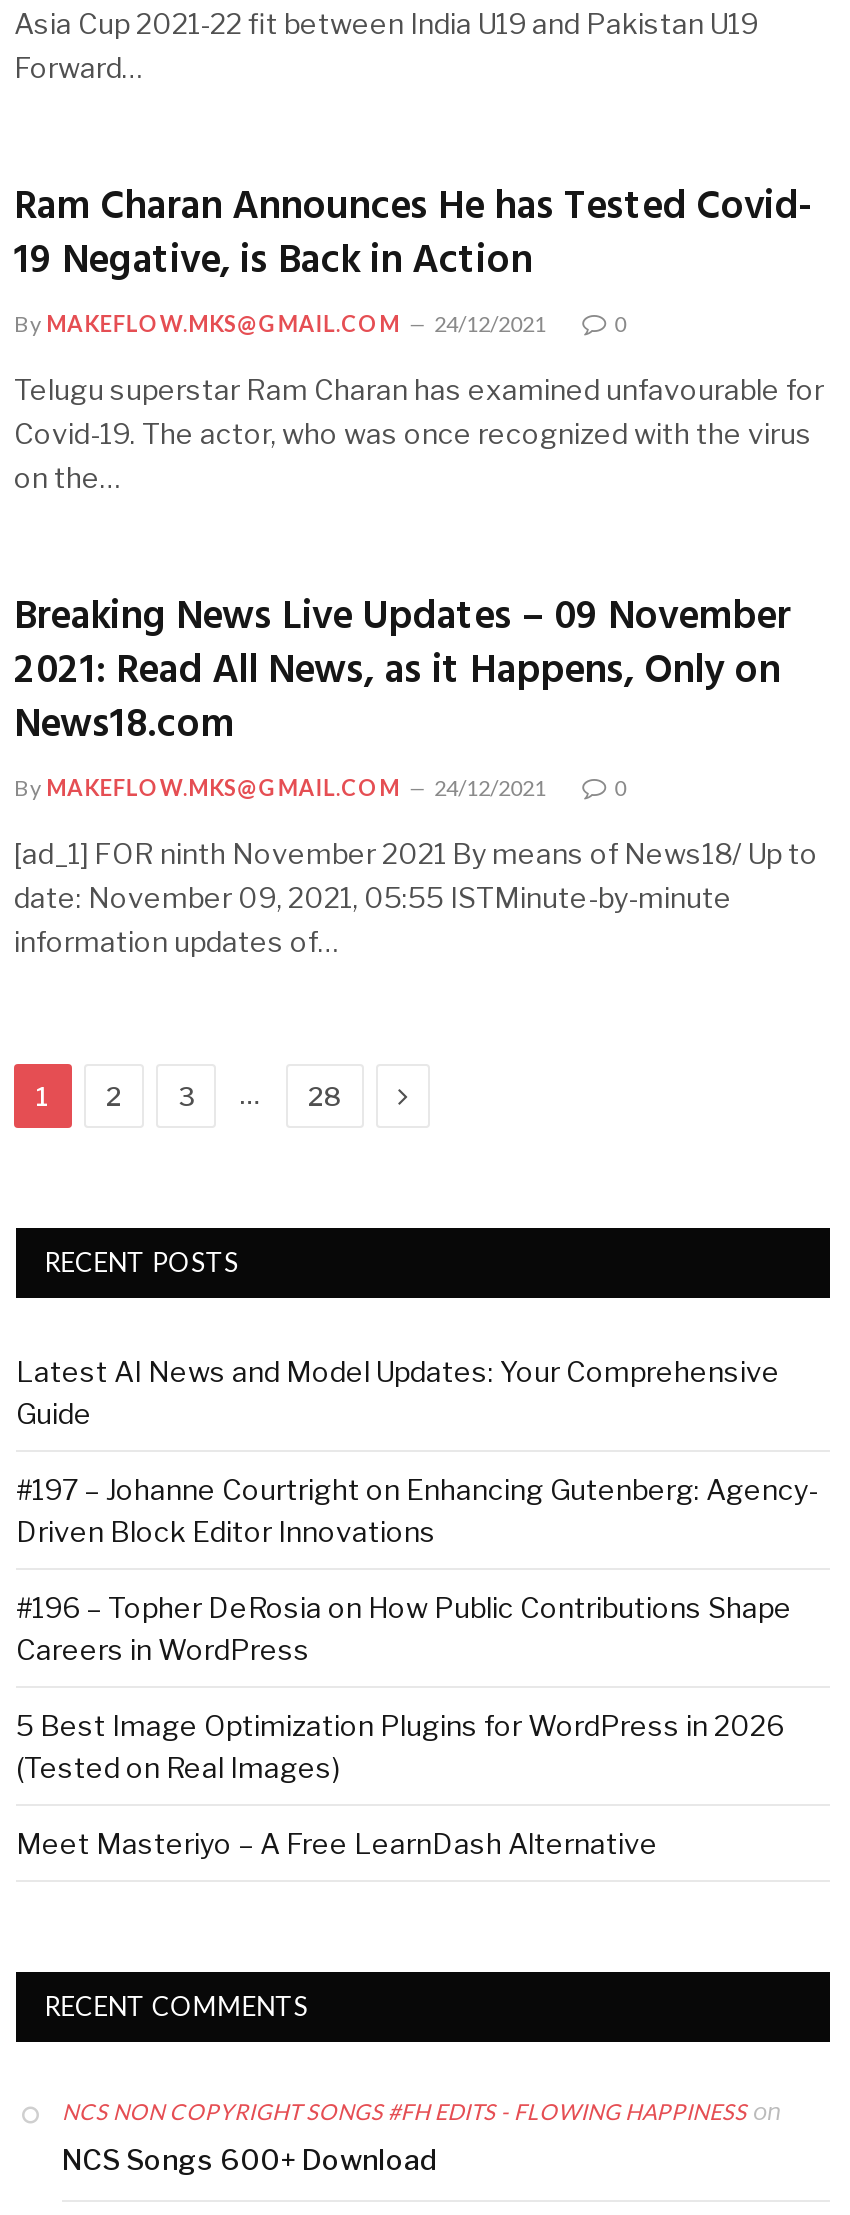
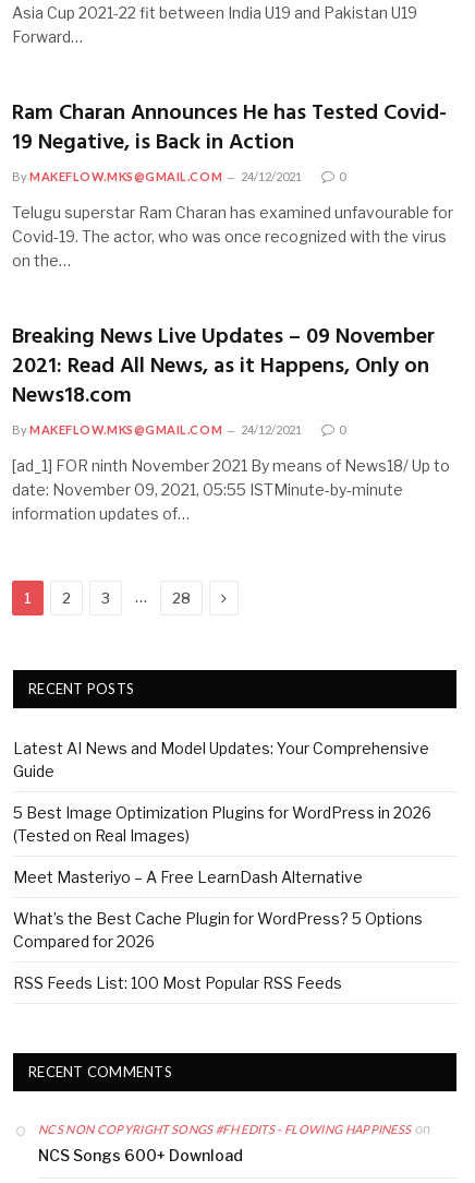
[16,1472,818,1666] #197 – Johanne Courtright on Enhancing Gutenberg: Agency- | Driven Block Editor Innovations | #196 – Topher DeRosia on How Public Contributions Shape | Careers in WordPress -> none
moved [16,1708,784,1860] -> [13,803,431,886]: 5 Best Image Optimization Plugins for WordPress in 2026 | (Tested on Real Images) | Meet Masteriyo – A Free LearnDash Alternative
none -> [13,909,423,992] What’s the Best Cache Plugin for WordPress? 5 Options | Compared for 2026 | RSS Feeds List: 100 Most Popular RSS Feeds

